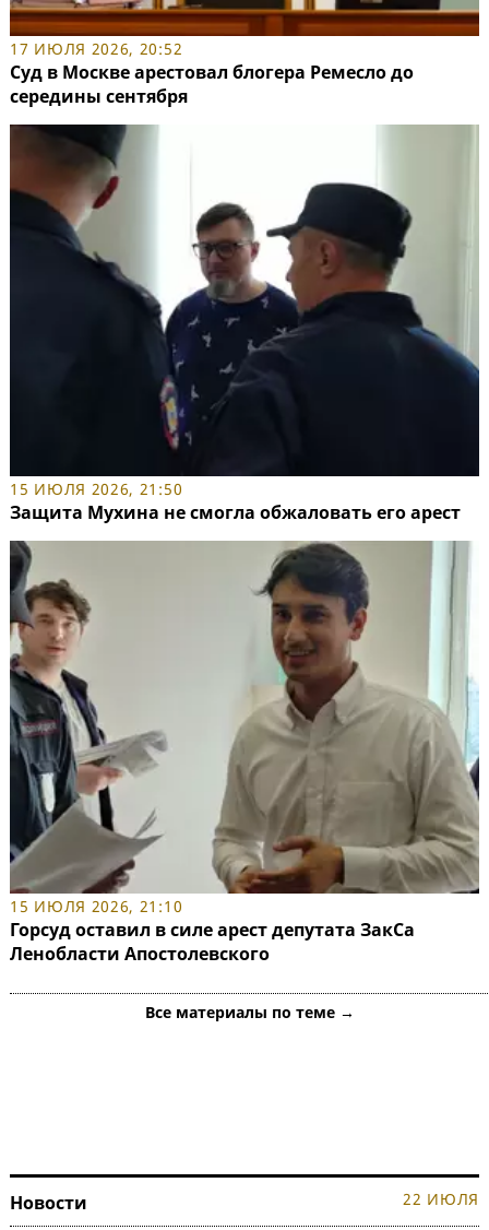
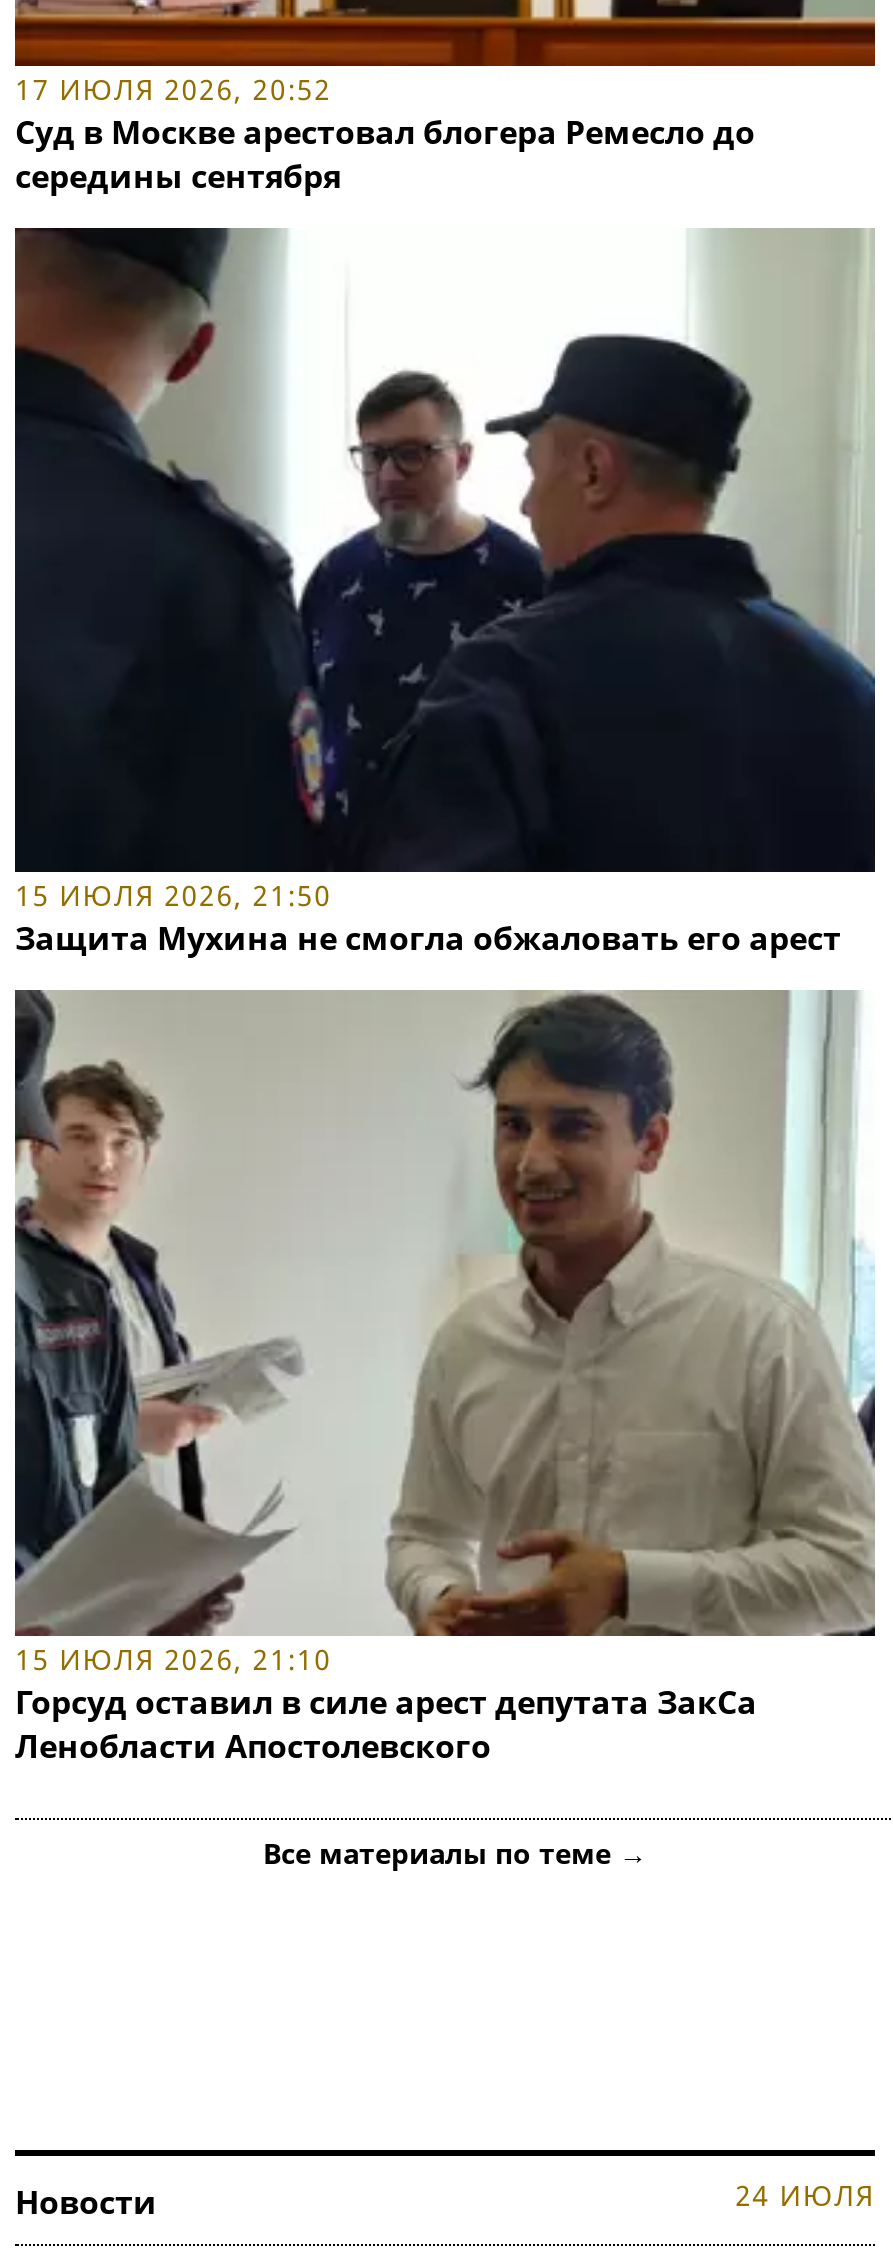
[403,1188,479,1209] 22 ИЮЛЯ -> [735,2175,875,2213] 24 ИЮЛЯ

